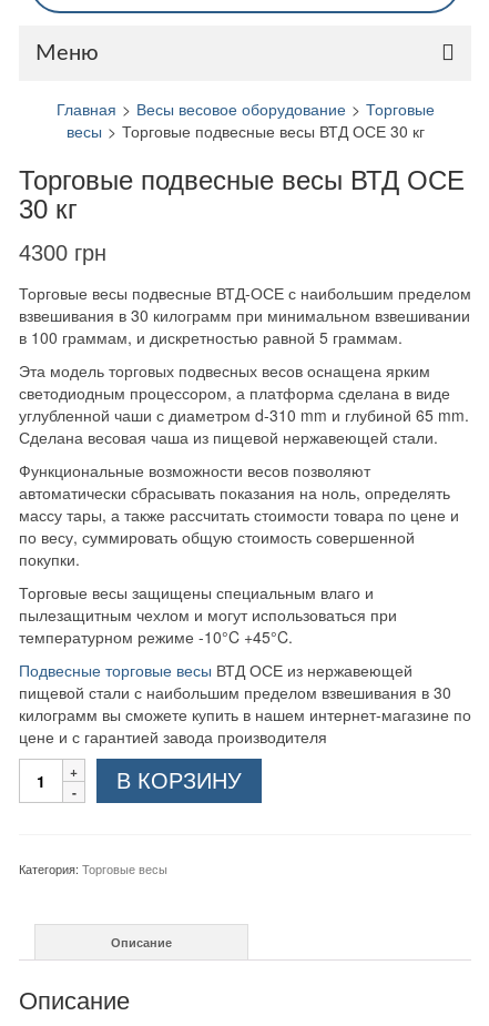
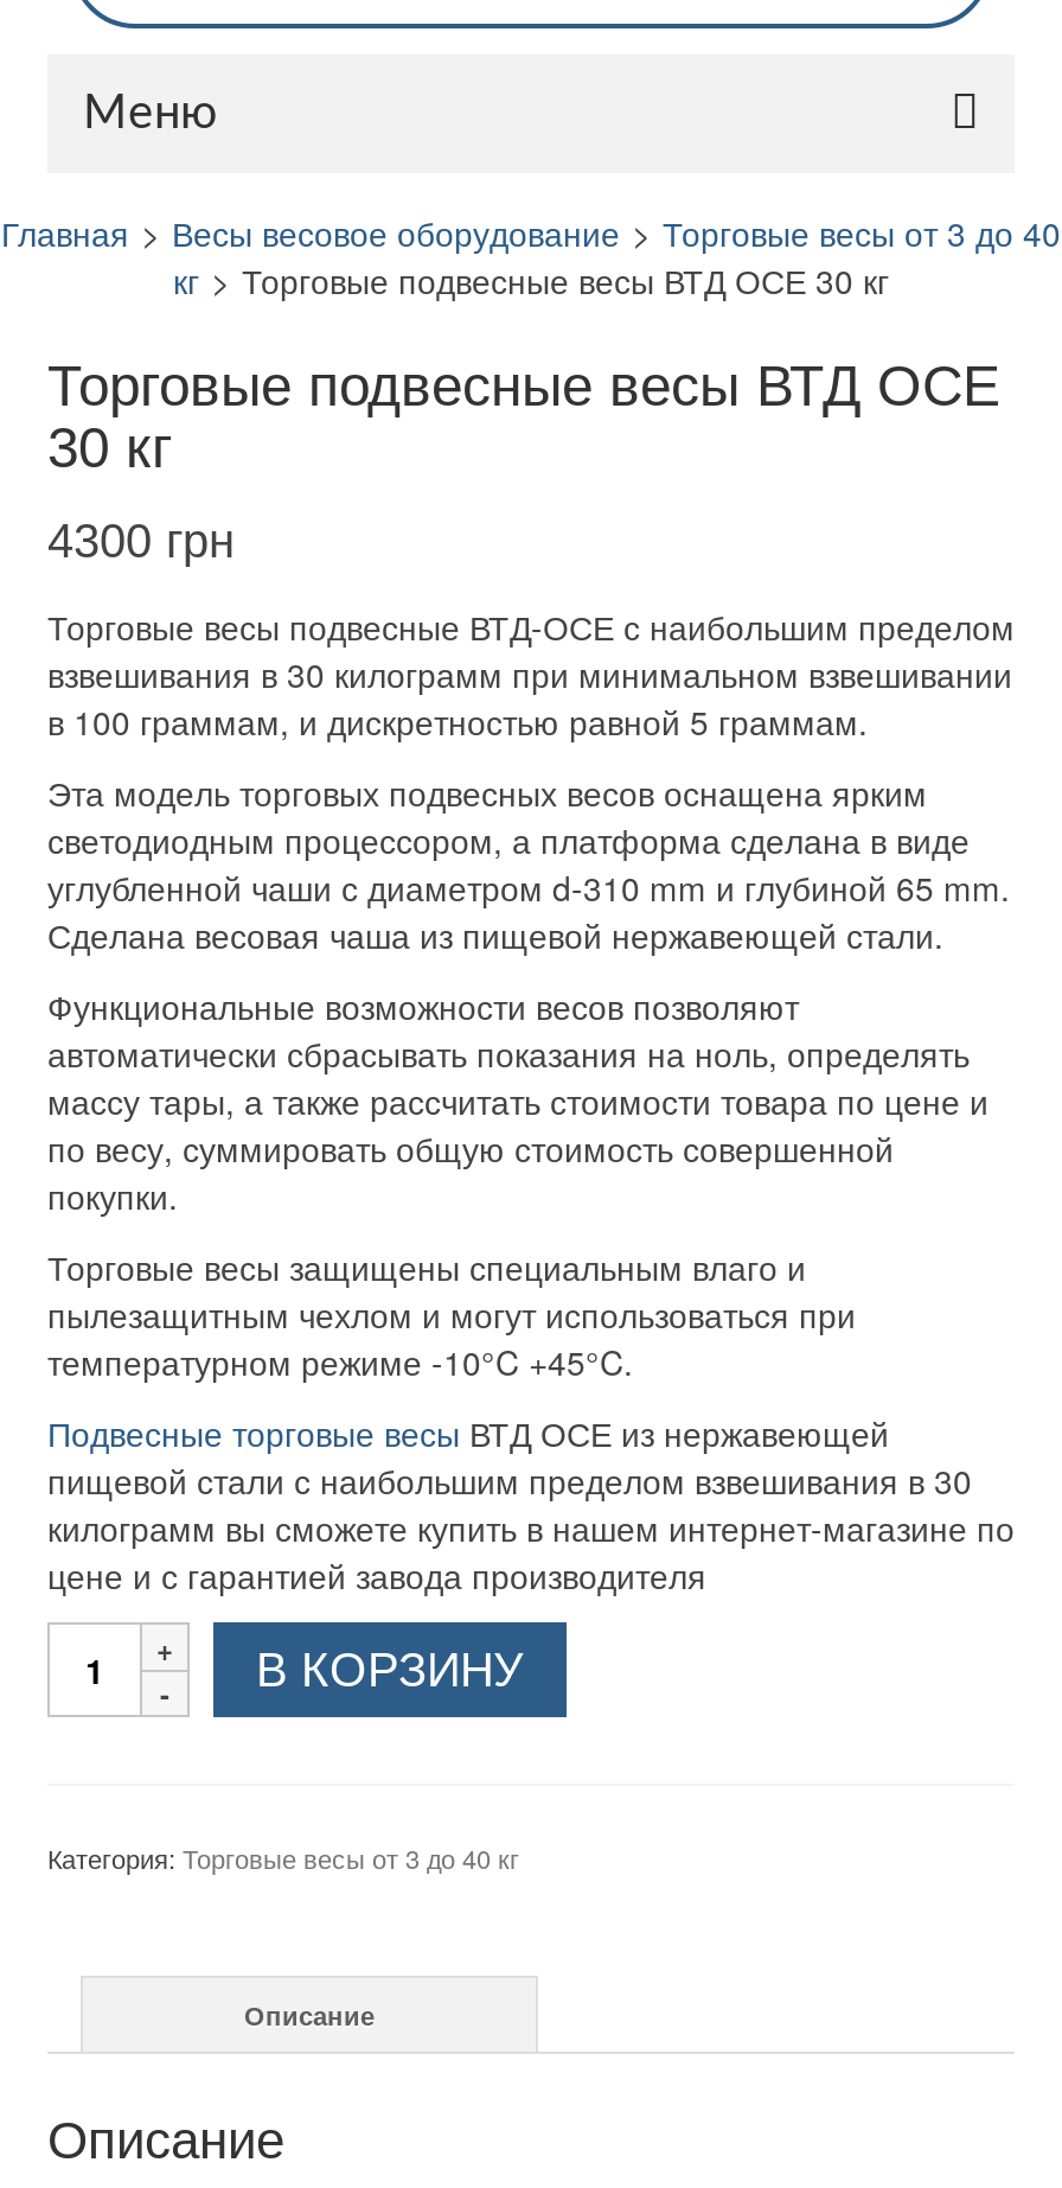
[56,97,434,142] Главная > Весы весовое оборудование > Торговые | весы > Торговые подвесные весы ВТД ОСЕ 30 кг -> [1,208,1061,303] Главная > Весы весовое оборудование > Торговые весы от 3 до 40 | кг > Торговые подвесные весы ВТД ОСЕ 30 кг
[19,860,167,878] Категория: Торговые весы -> [47,1839,519,1877] Категория: Торговые весы от 3 до 40 кг

